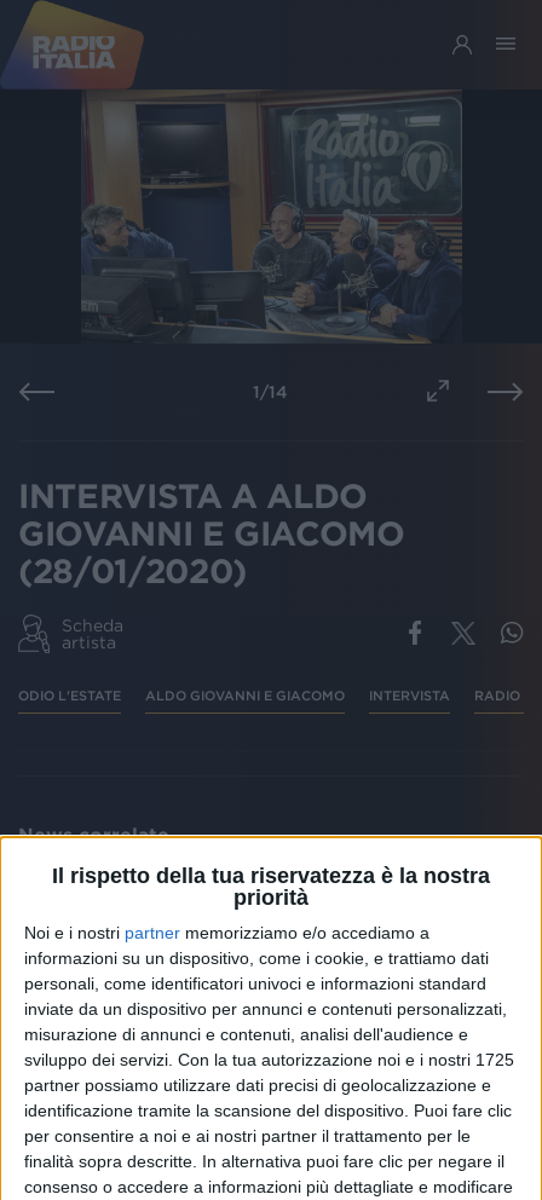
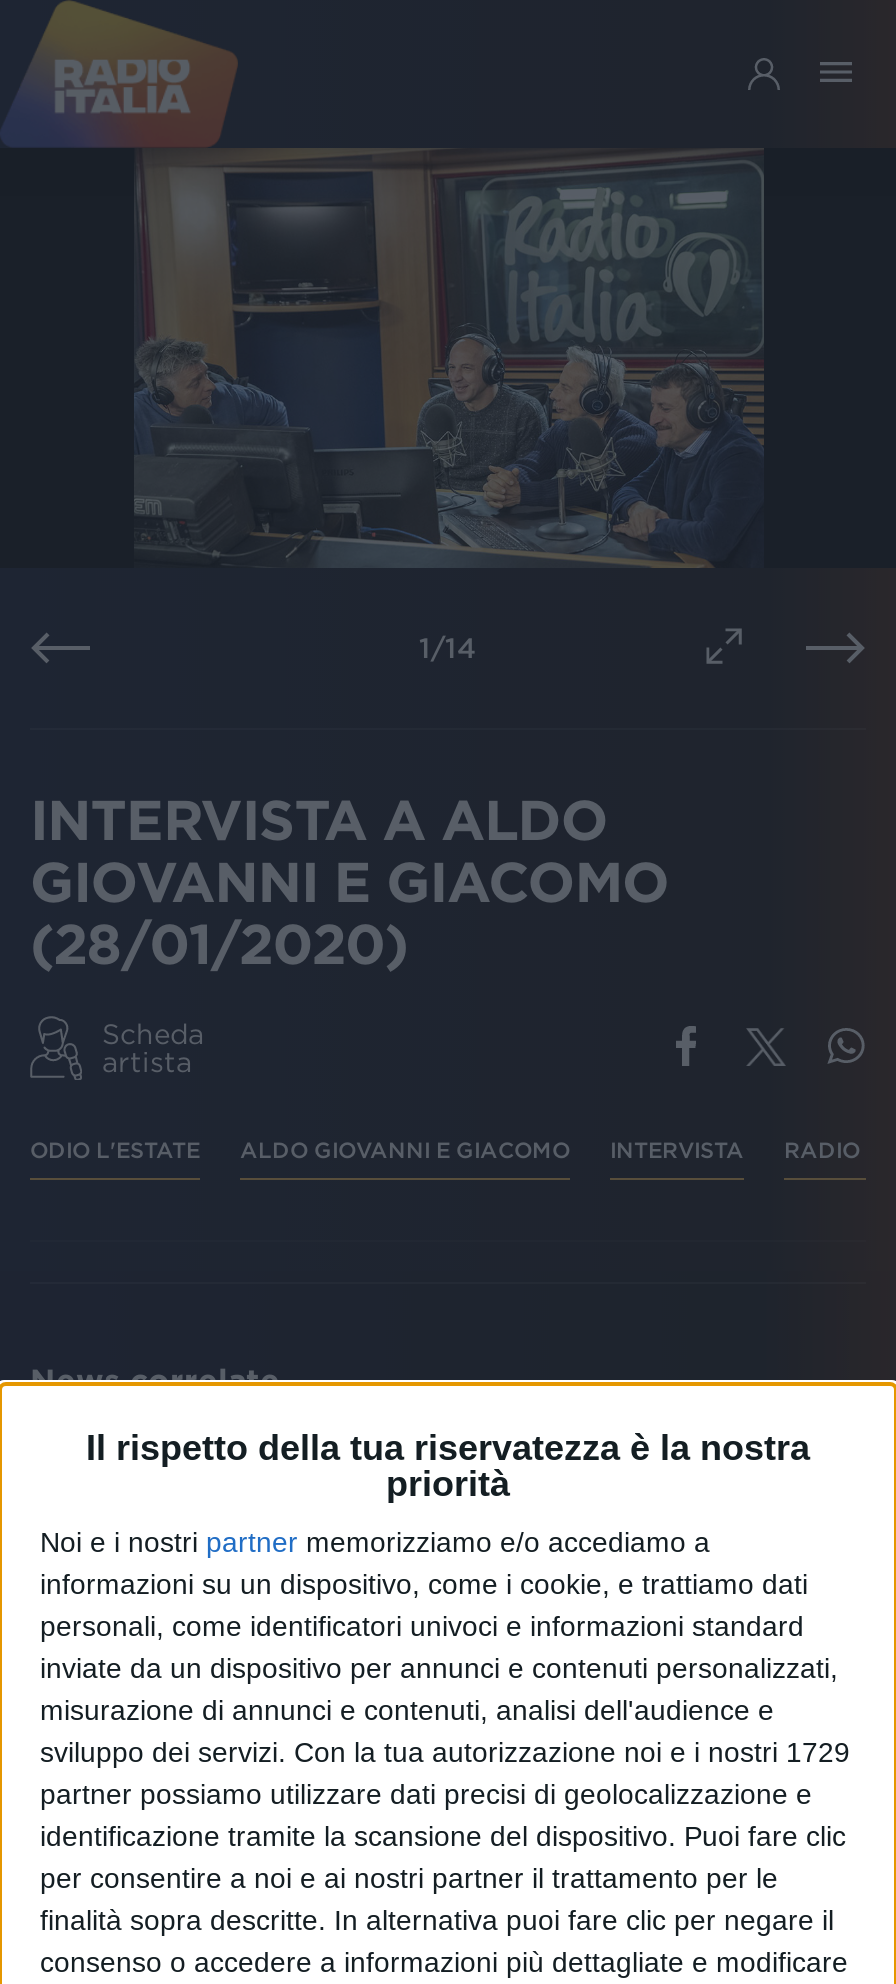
[24,1050,514,1069] sviluppo dei servizi. Con la tua autorizzazione noi e i nostri 1725 -> [40,1736,850,1768] sviluppo dei servizi. Con la tua autorizzazione noi e i nostri 1729

